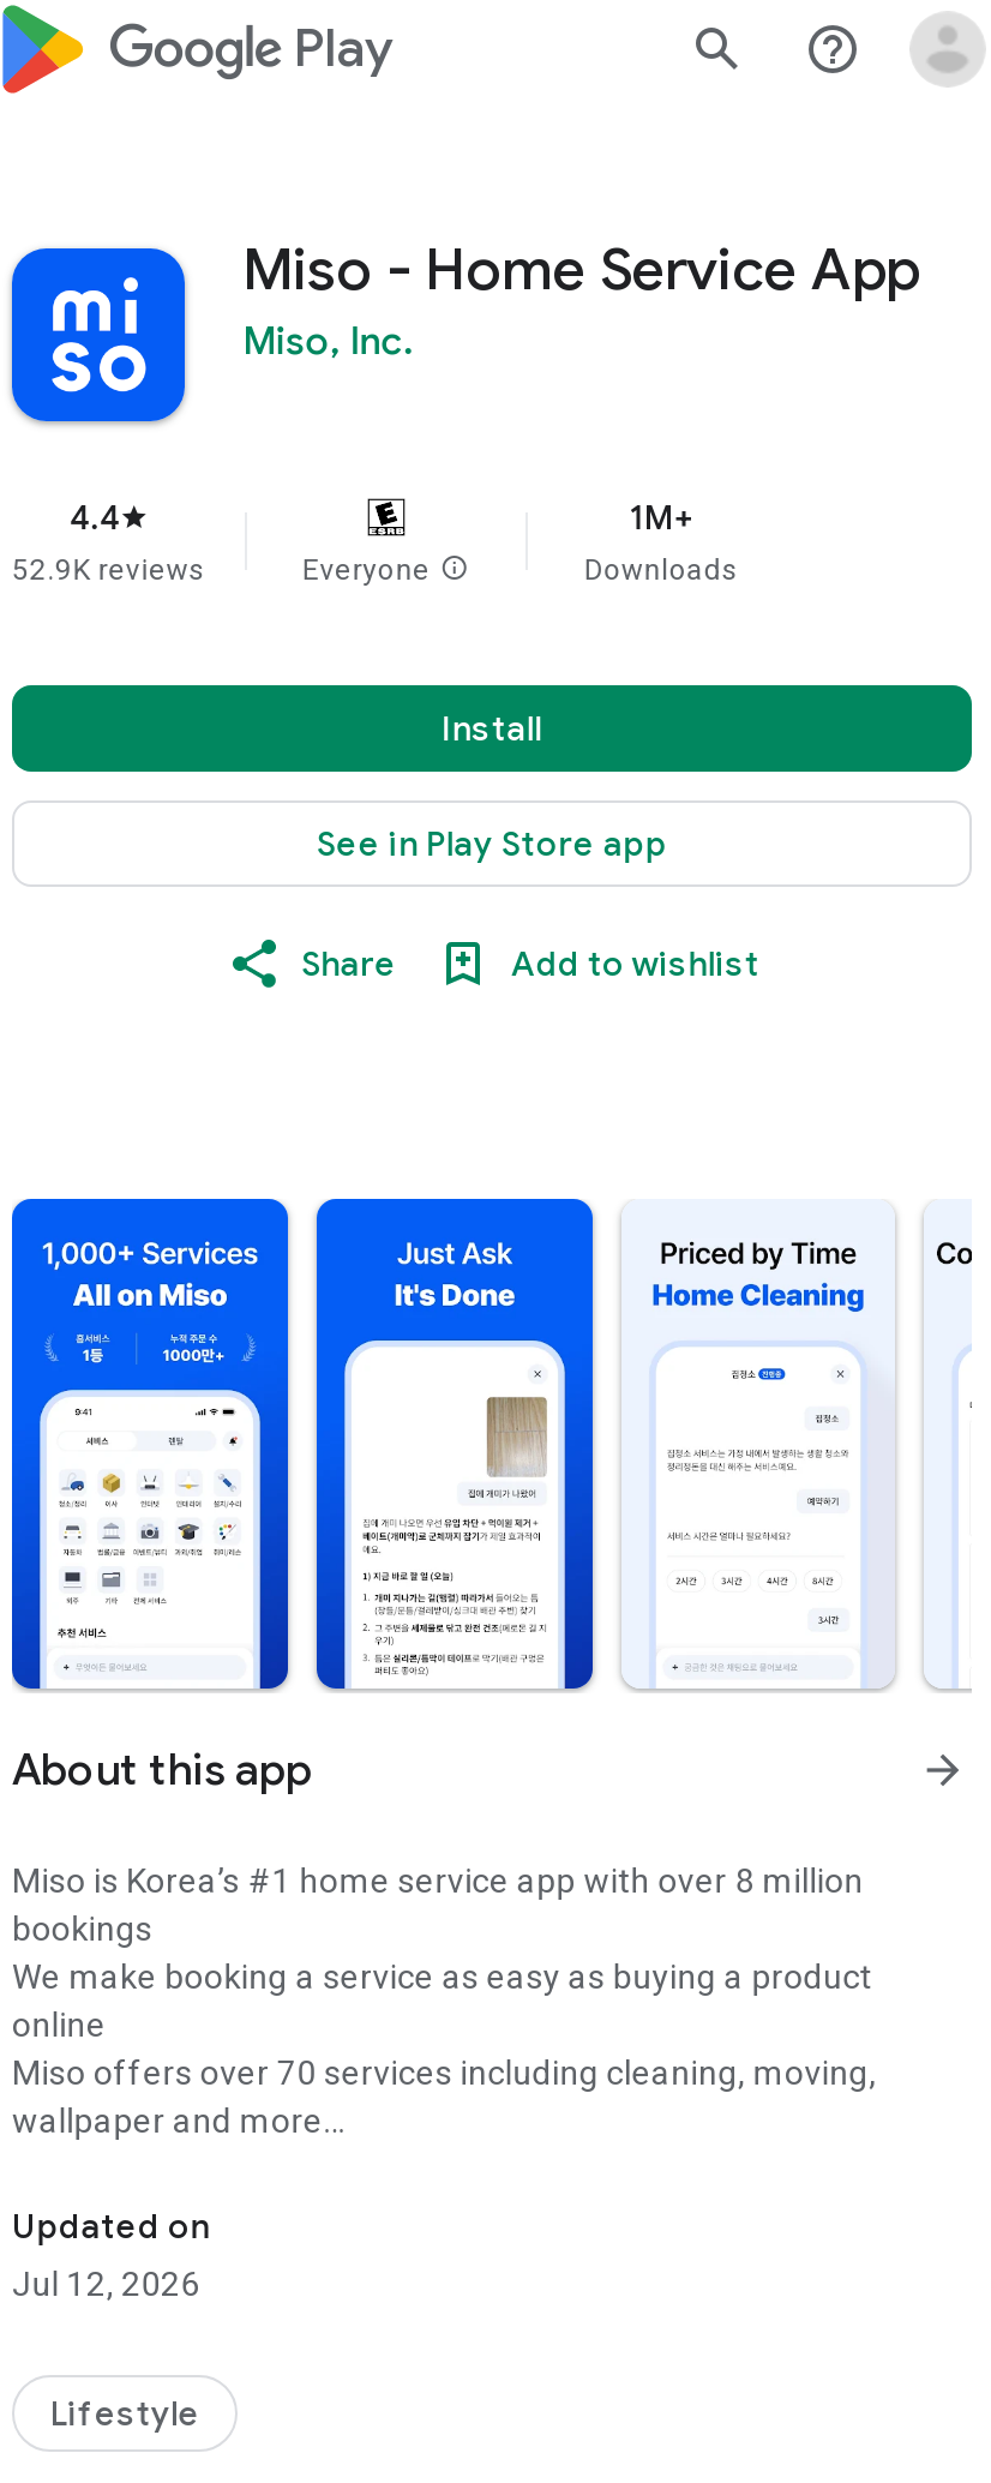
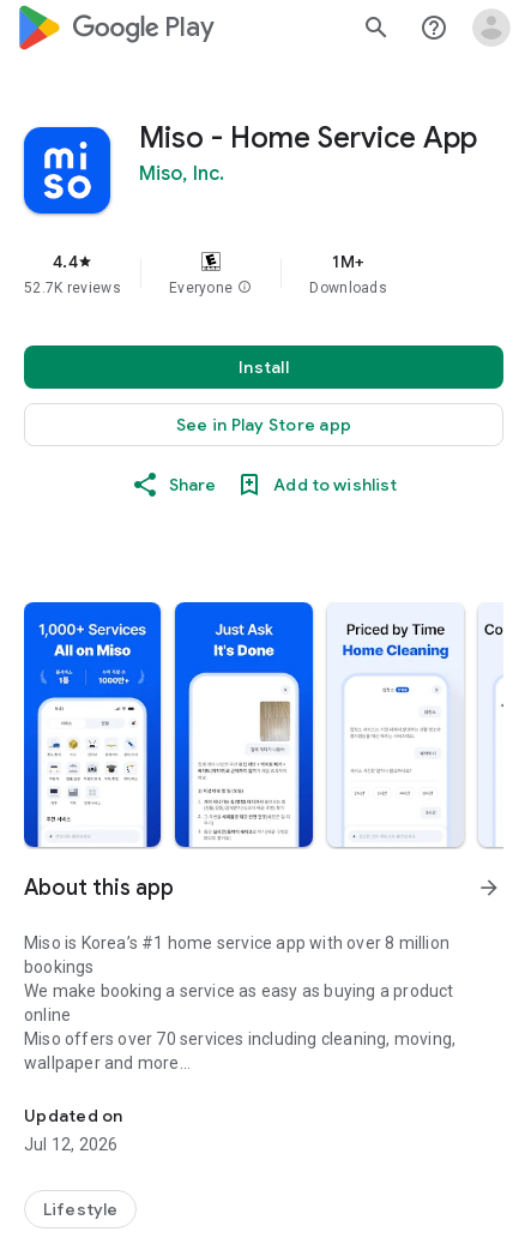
[12,553,206,587] 52.9K reviews -> [24,280,121,296] 52.7K reviews

